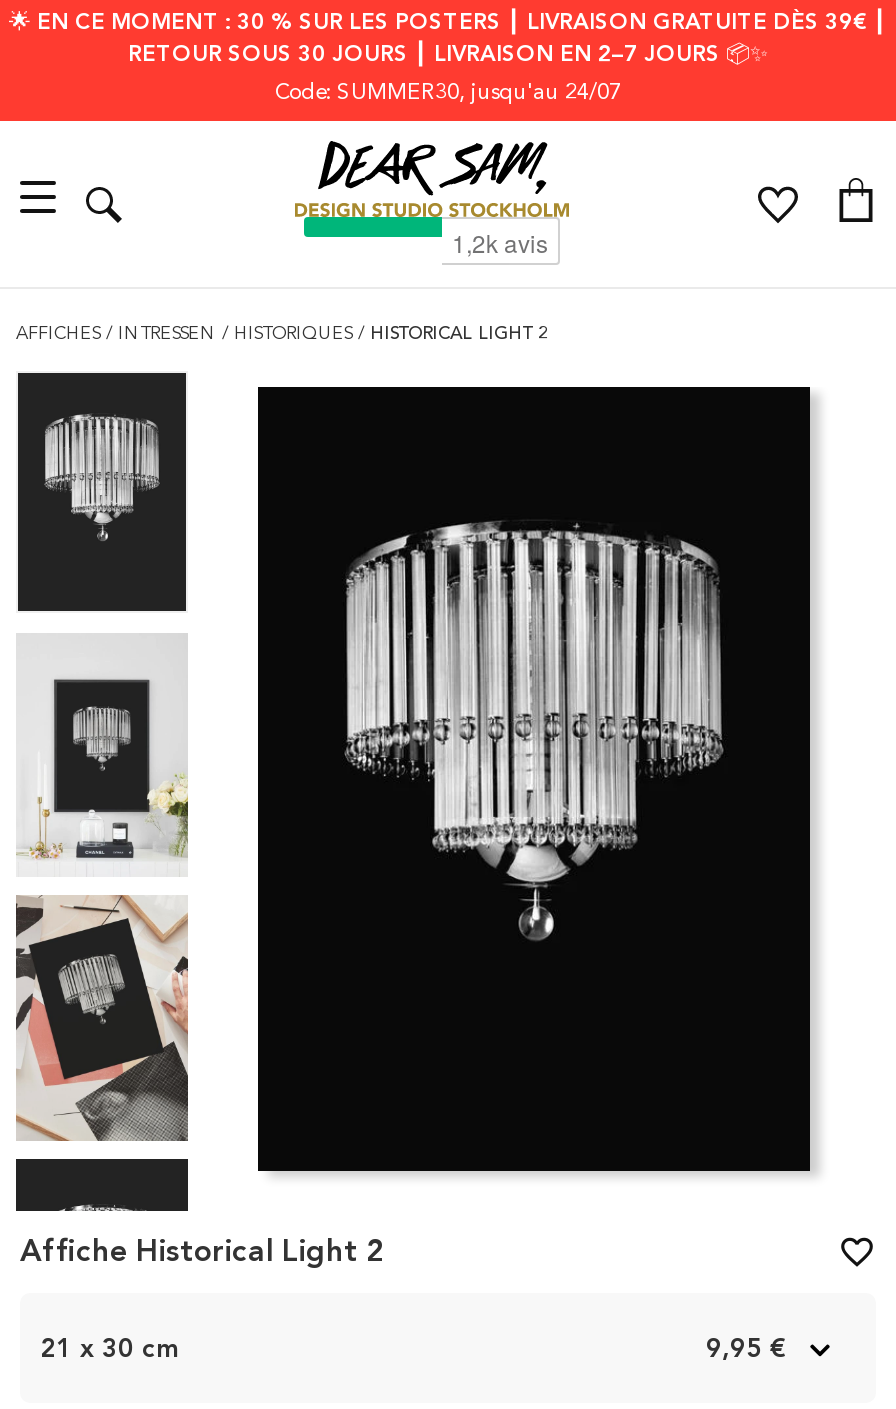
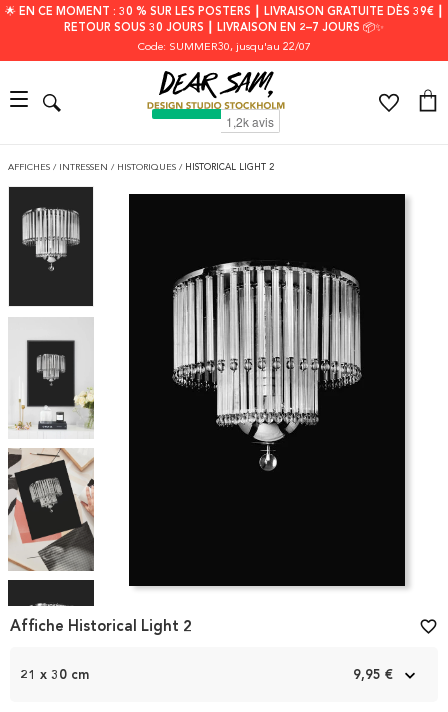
[275,77,621,105] Code: SUMMER30, jusqu'au 24/07 -> [137,39,310,53] Code: SUMMER30, jusqu'au 22/07

